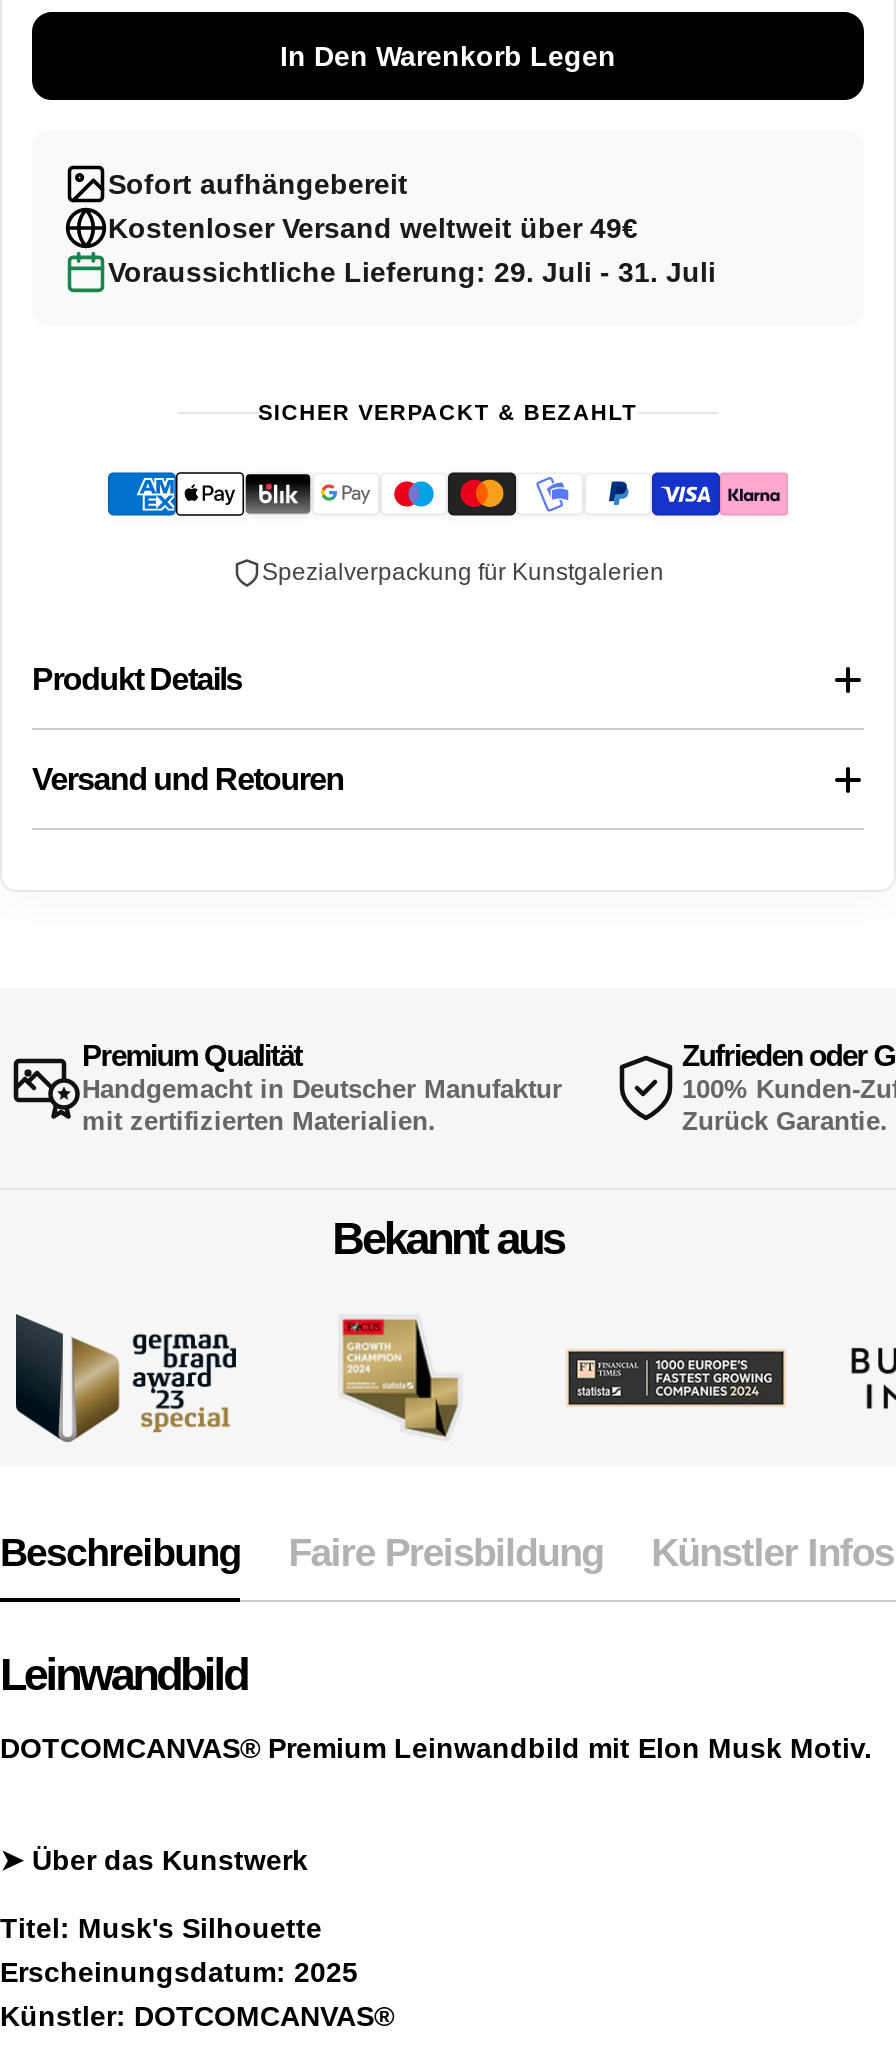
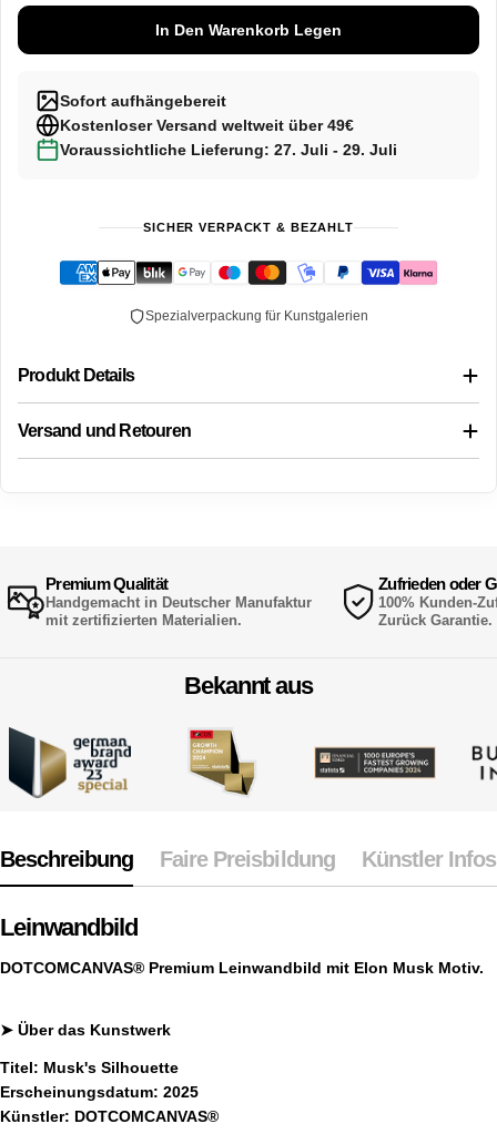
[108,257,716,289] Voraussichtliche Lieferung: 29. Juli - 31. Juli -> [60,141,397,159] Voraussichtliche Lieferung: 27. Juli - 29. Juli

